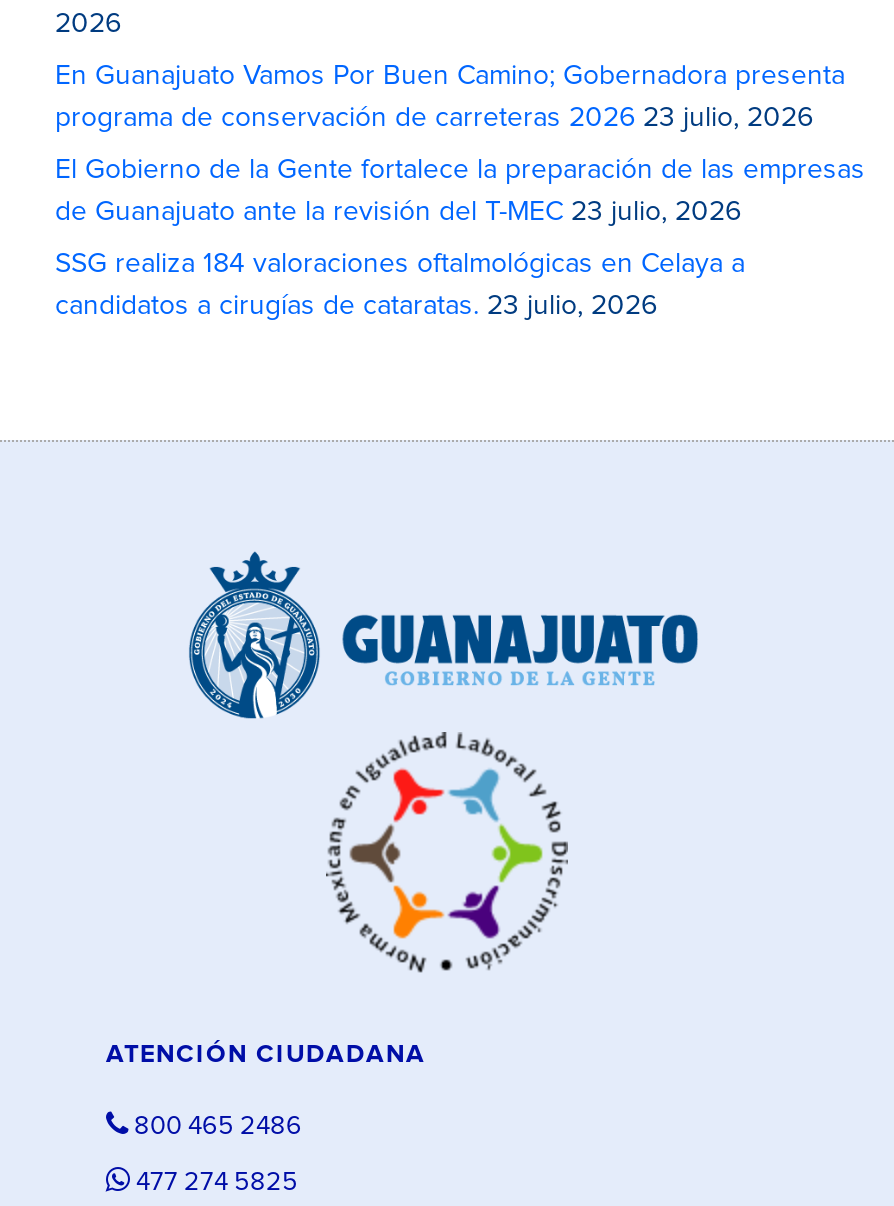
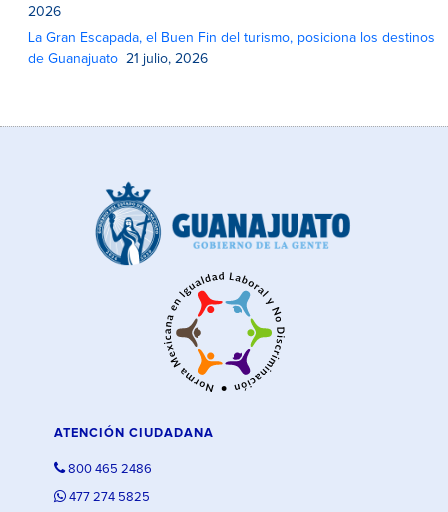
[55,62,865,320] En Guanajuato Vamos Por Buen Camino; Gobernadora presenta | programa de conservación de carreteras 2026 23 julio, 2026 | El Gobierno de la Gente fortalece la preparación de las empresas | de Guanajuato ante la revisión del T-MEC 23 julio, 2026 | SSG realiza 184 valoraciones oftalmológicas en Celaya a | candidatos a cirugías de cataratas. 23 julio, 2026 -> [28,31,435,66] La Gran Escapada, el Buen Fin del turismo, posiciona los destinos | de Guanajuato 21 julio, 2026

